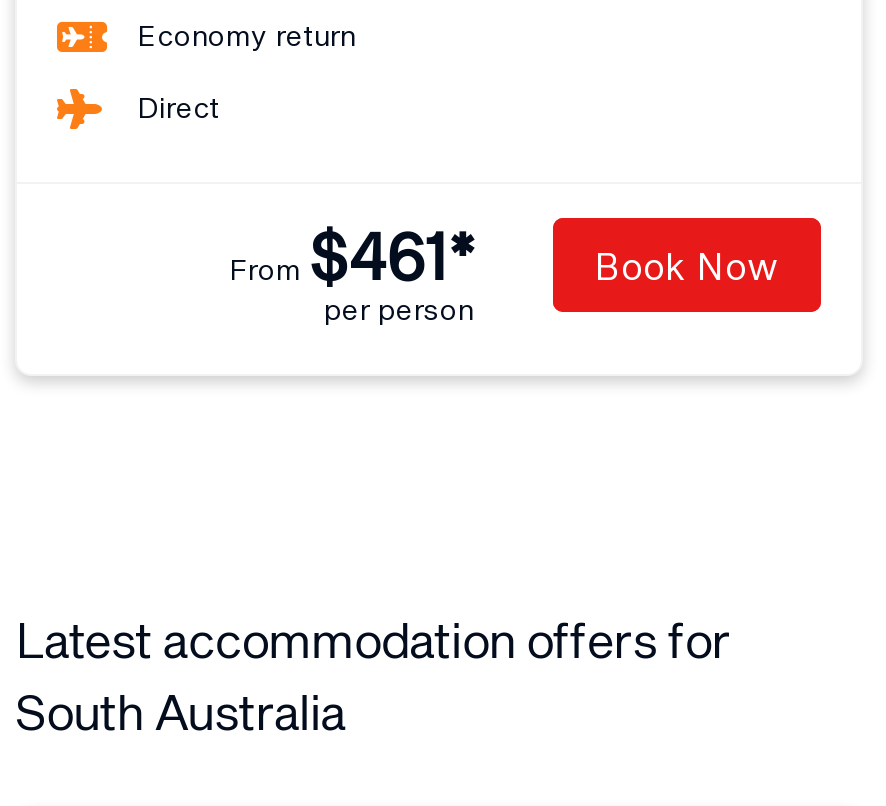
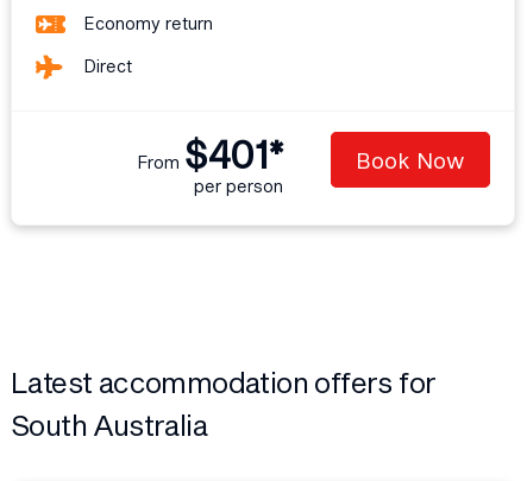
[229,218,473,292] From$461* -> [137,132,283,176] From$401*

